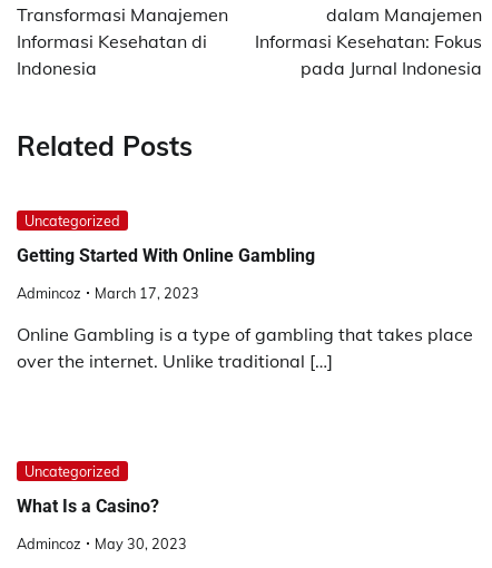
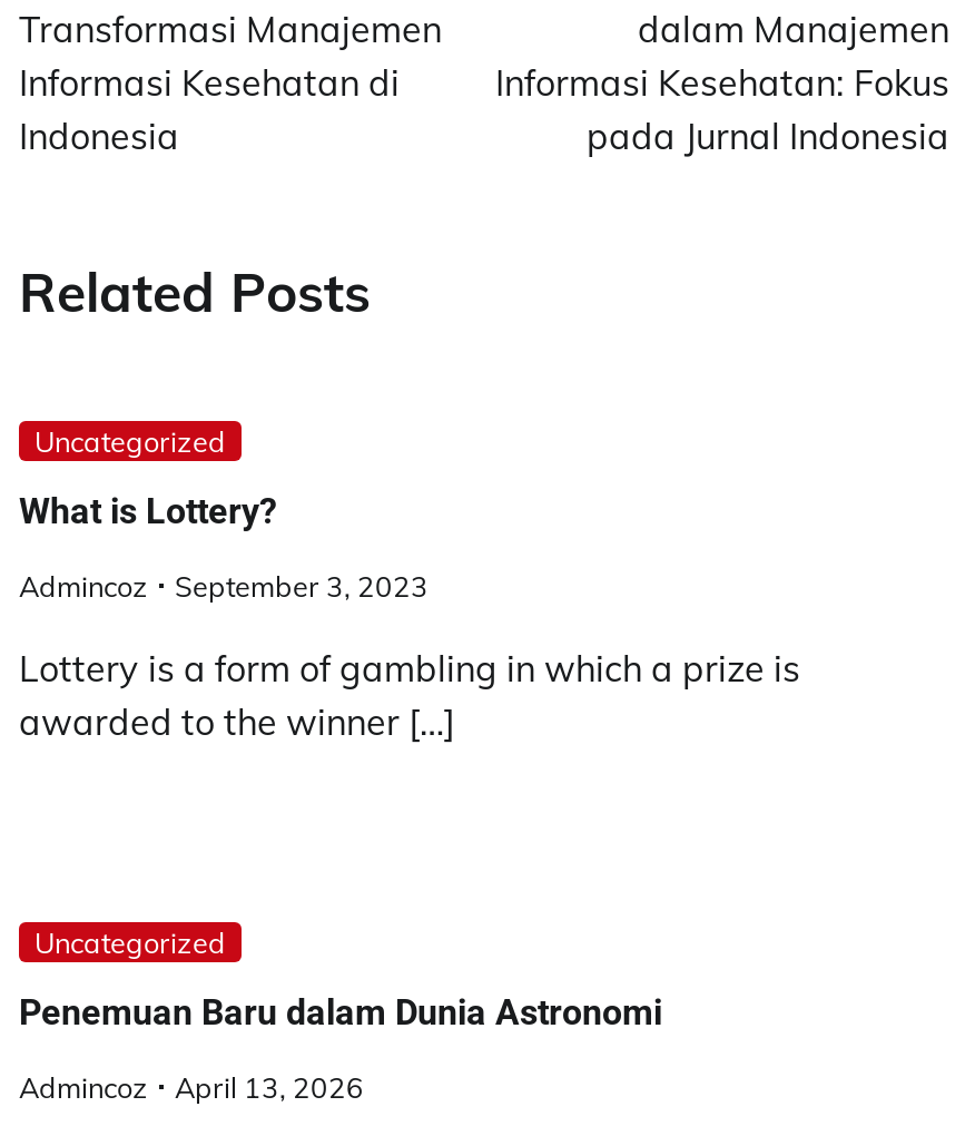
[17,246,315,267] Getting Started With Online Gambling -> [19,491,277,533] What is Lottery?
[17,284,199,302] Admincoz March 17, 2023 -> [19,568,429,603] Admincoz September 3, 2023
[17,323,473,372] Online Gambling is a type of gambling that takes place | over the internet. Unlike traditional […] -> [19,646,800,744] Lottery is a form of gambling in which a prize is | awarded to the winner […]
[17,496,159,517] What Is a Casino? -> [19,992,662,1034] Penemuan Baru dalam Dunia Astronomi
[17,534,187,552] Admincoz May 30, 2023 -> [19,1068,364,1104] Admincoz April 13, 2026

